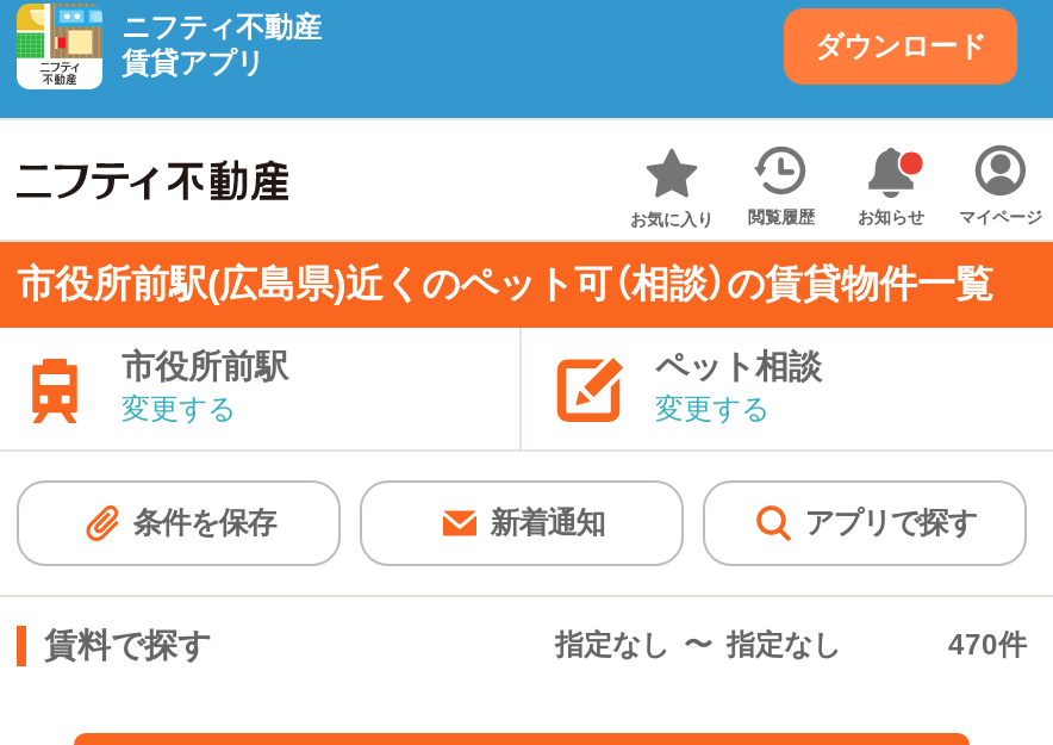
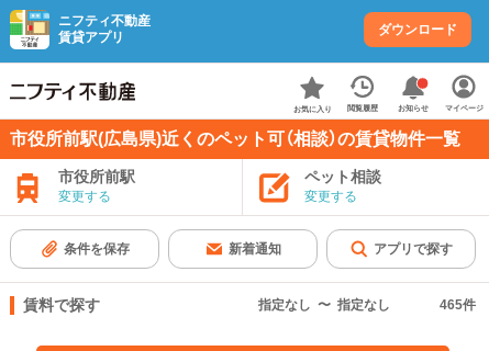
[948,628,1027,662] 470件 -> [440,297,476,313] 465件

